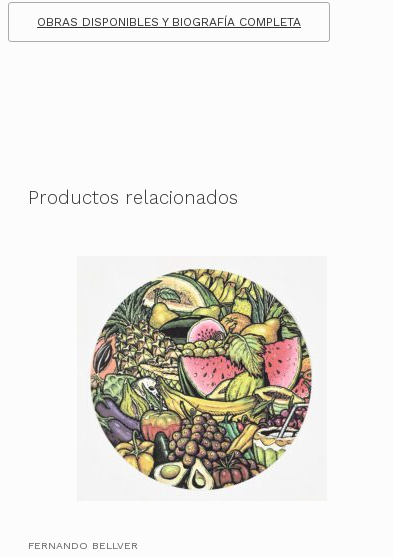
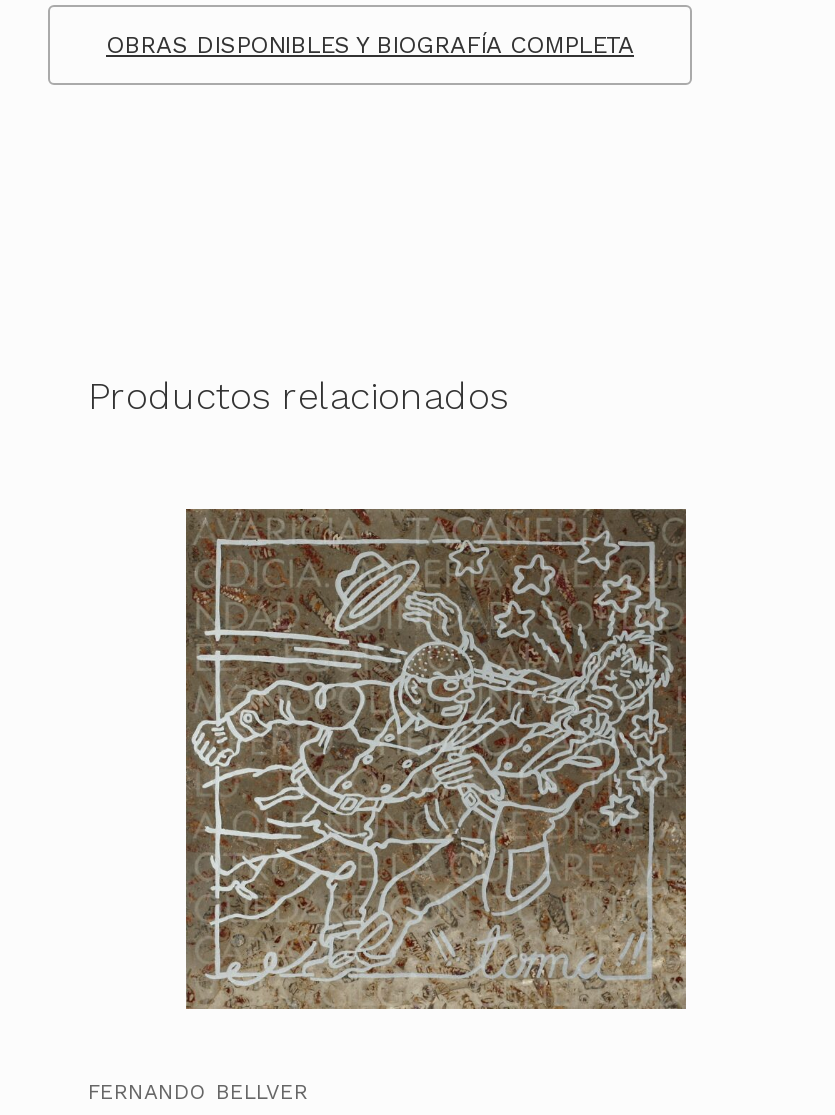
[77,254,327,504] [image] -> [184,507,688,1011] [image]

